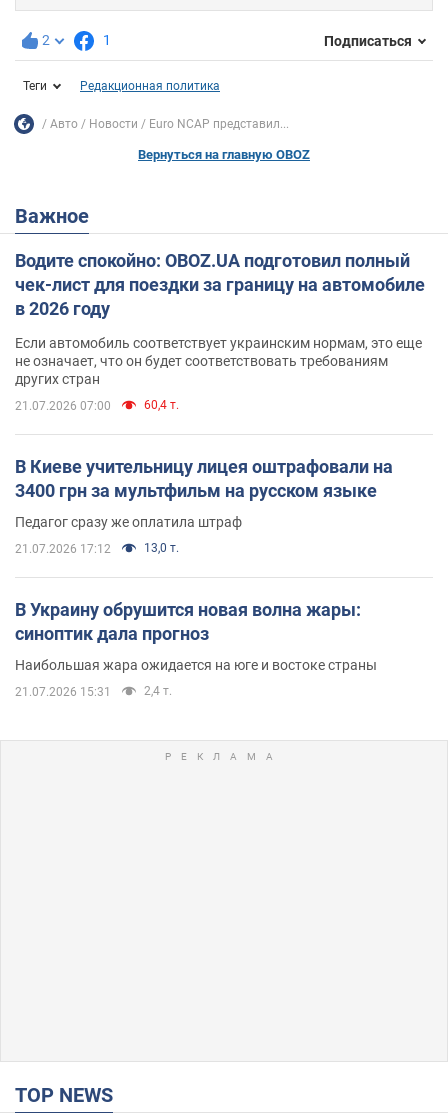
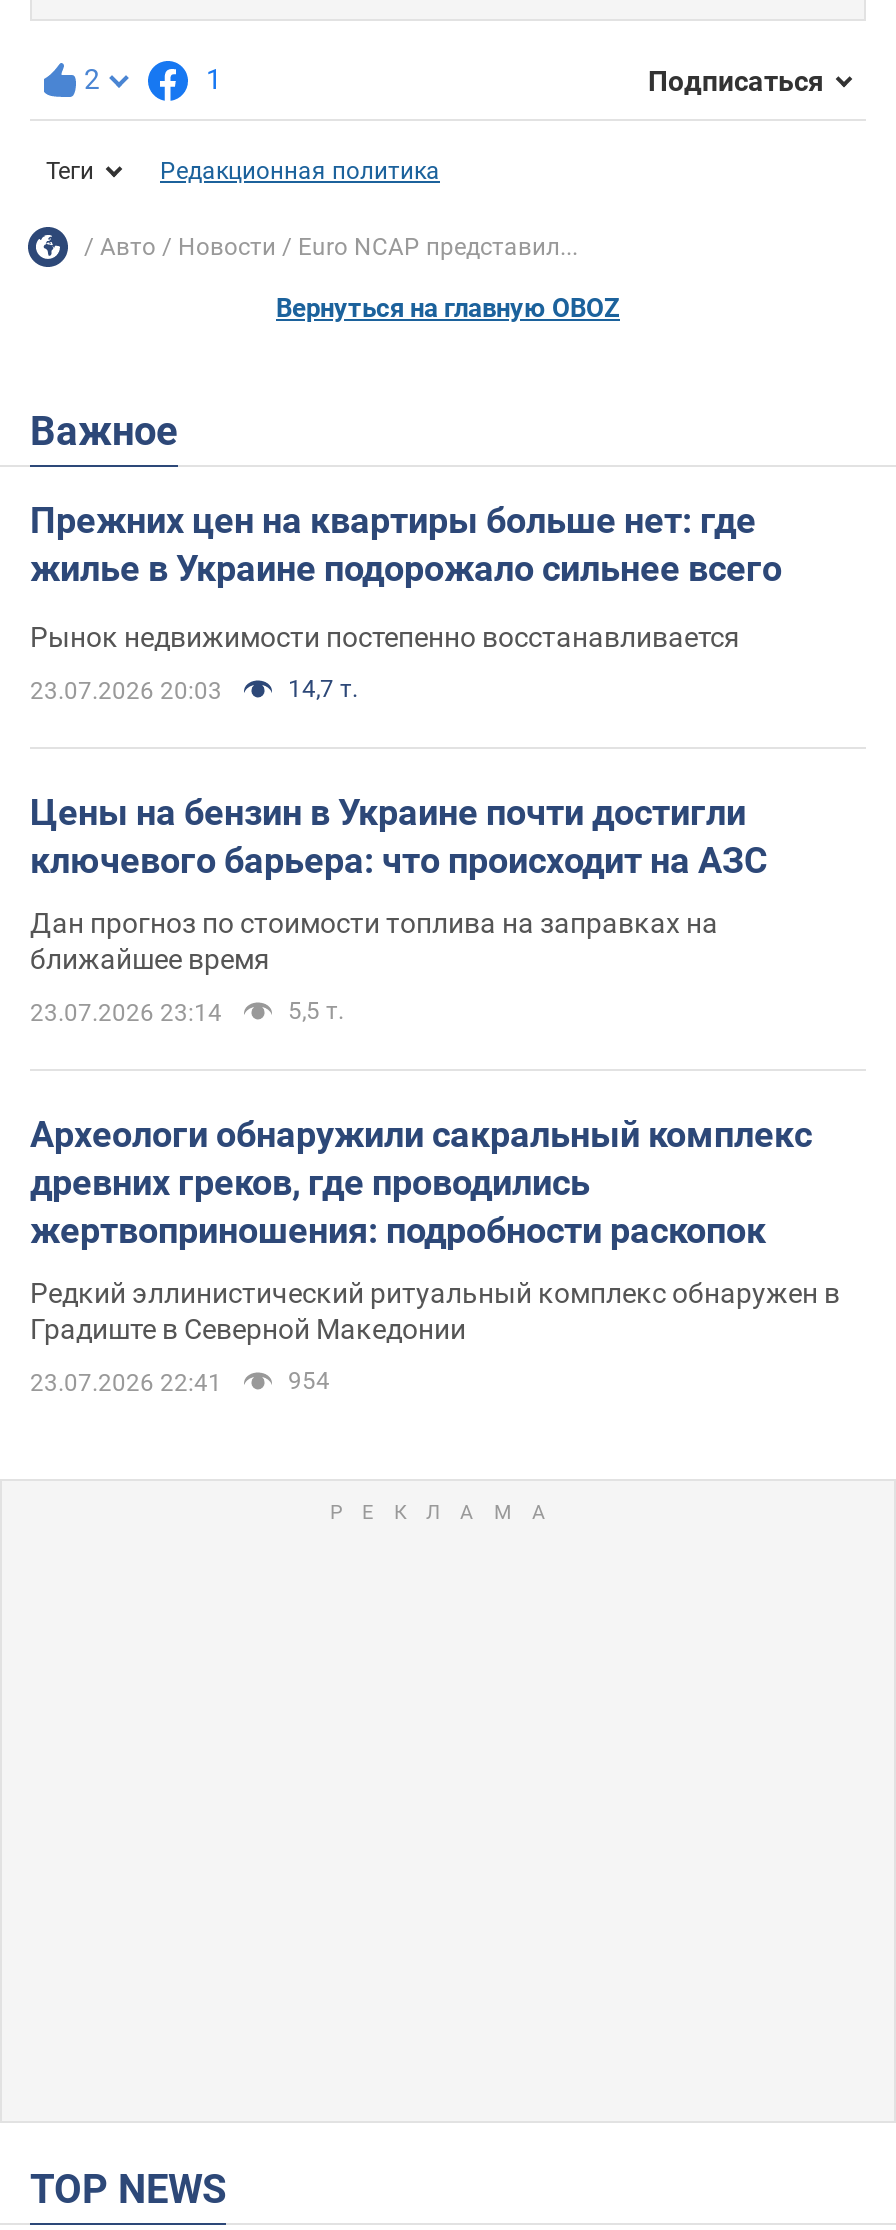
[15,250,425,319] Водите спокойно: OBOZ.UA подготовил полный | чек-лист для поездки за границу на автомобиле | в 2026 году -> [30,499,782,589] Прежних цен на квартиры больше нет: где | жилье в Украине подорожало сильнее всего
[15,335,422,387] Если автомобиль соответствует украинским нормам, это еще | не означает, что он будет соответствовать требованиям | других стран -> [30,621,740,653] Рынок недвижимости постепенно восстанавливается
[15,398,179,413] 21.07.2026 07:00 | 60,4 т. -> [30,675,358,705] 23.07.2026 20:03 | 14,7 т.
[15,456,393,501] В Киеве учительницу лицея оштрафовали на | 3400 грн за мультфильм на русском языке -> [30,791,768,881] Цены на бензин в Украине почти достигли | ключевого барьера: что происходит на АЗС
[15,514,242,530] Педагог сразу же оплатила штраф -> [30,907,718,975] Дан прогноз по стоимости топлива на заправках на | ближайшее время
[15,541,179,556] 21.07.2026 17:12 | 13,0 т. -> [30,997,344,1027] 23.07.2026 23:14 | 5,5 т.
[15,599,361,644] В Украину обрушится новая волна жары: | синоптик дала прогноз -> [30,1113,812,1251] Археологи обнаружили сакральный комплекс | древних греков, где проводились | жертвоприношения: подробности раскопок
[15,657,377,673] Наибольшая жара ожидается на юге и востоке страны -> [30,1277,840,1345] Редкий эллинистический ритуальный комплекс обнаружен в | Градиште в Северной Македонии
[15,684,172,699] 21.07.2026 15:31 | 2,4 т. -> [30,1367,330,1397] 23.07.2026 22:41 | 954

